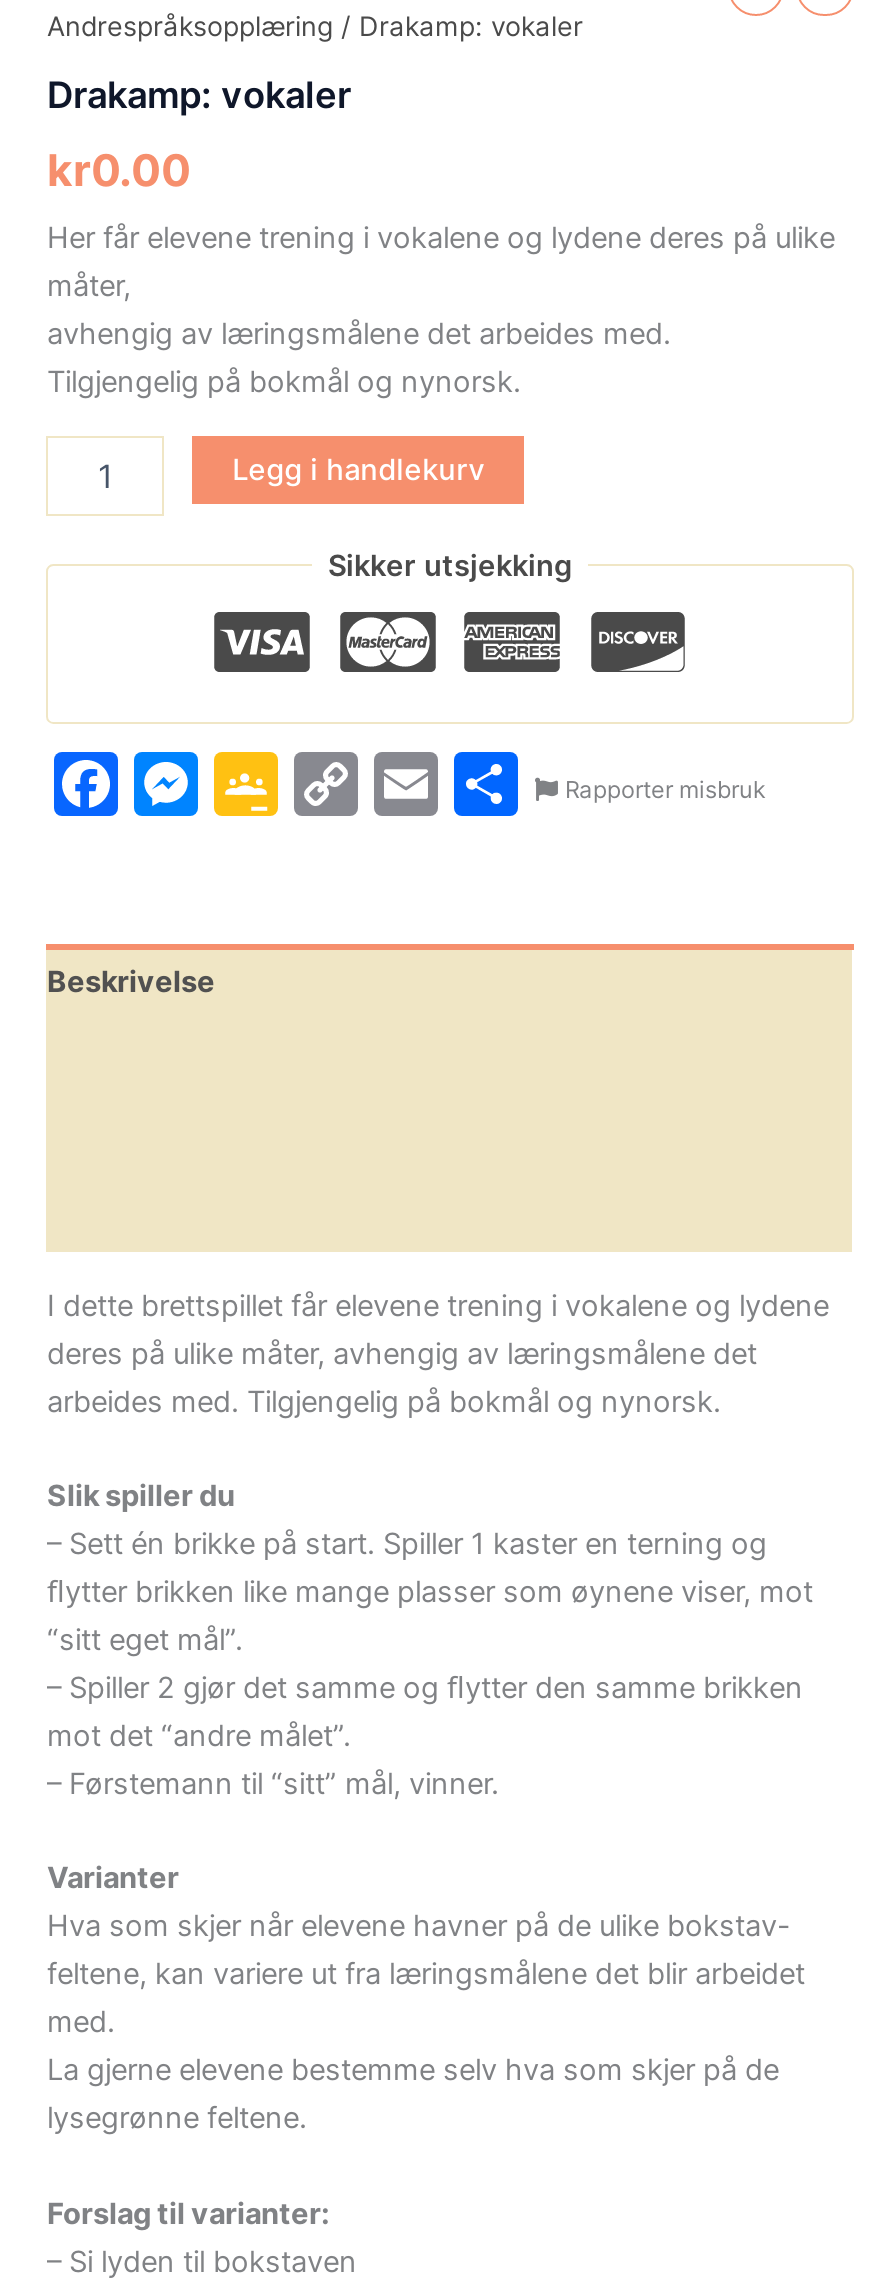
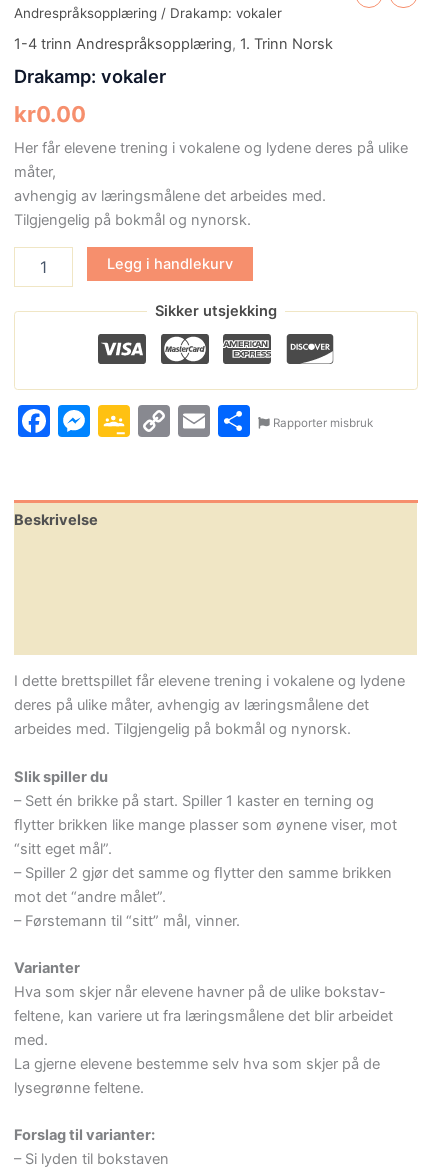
none -> [14,35,333,53] 1-4 trinn Andrespråksopplæring, 1. Trinn Norsk

